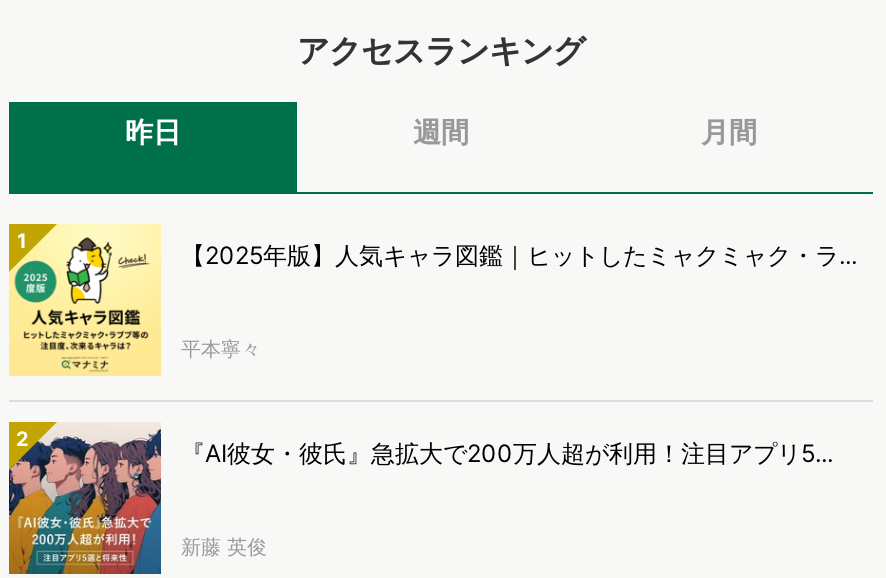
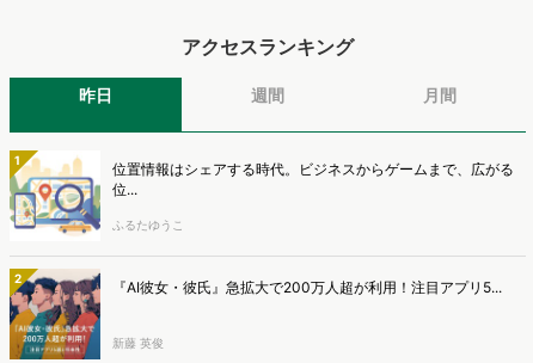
[9,224,857,376] [image] | 【2025年版】人気キャラ図鑑｜ヒットしたミャクミャク・ラ... -> [10,152,514,241] [image] | 位置情報はシェアする時代。ビジネスからゲームまで、広がる | 位...
[181,336,261,360] 平本寧々 -> [112,218,184,232] ふるたゆうこ

